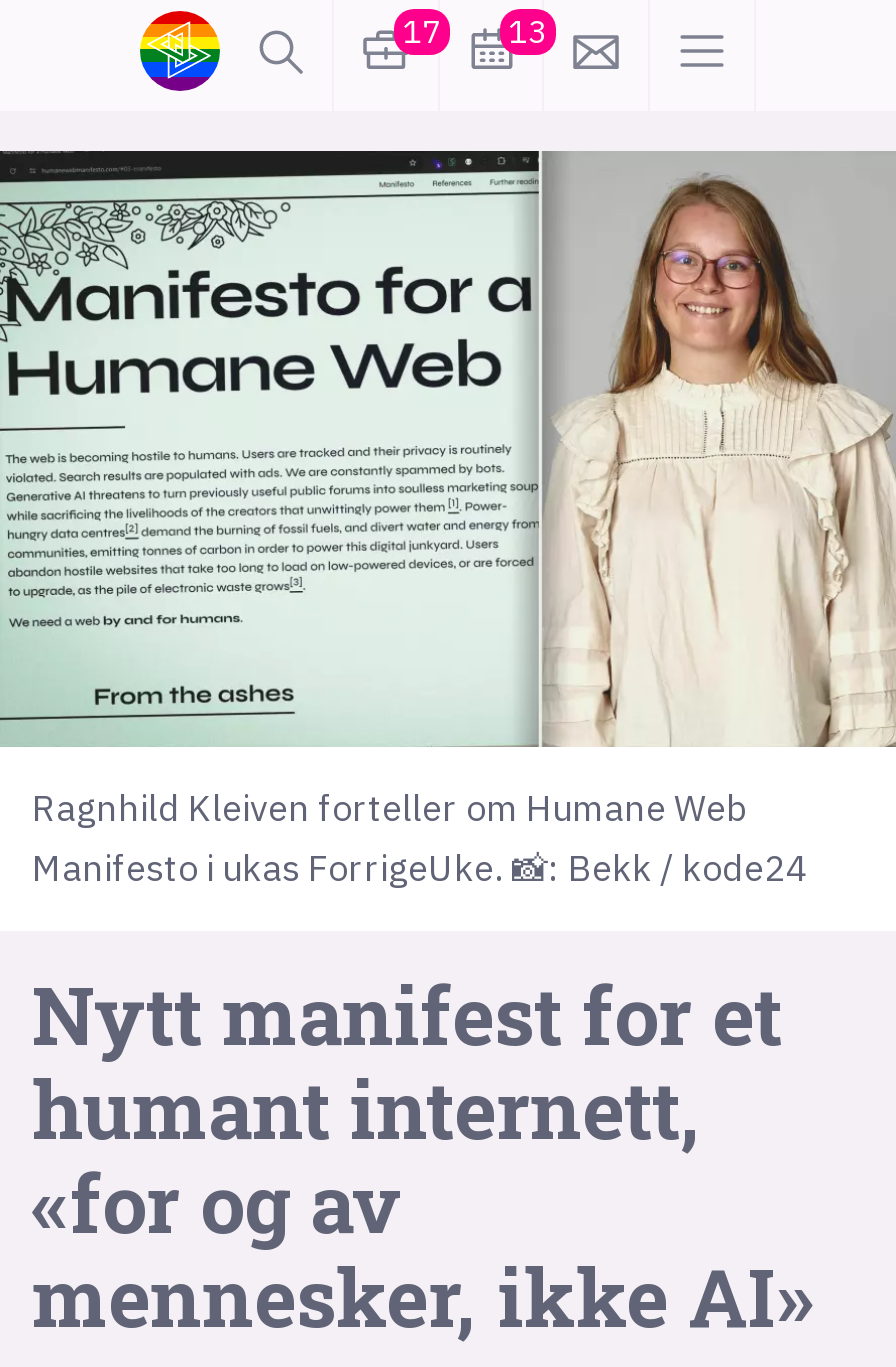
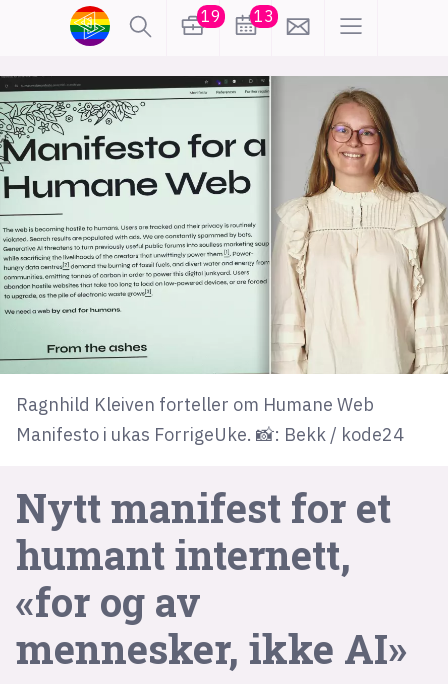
[402,11,548,51] 17 13 -> [201,6,274,26] 19 13

